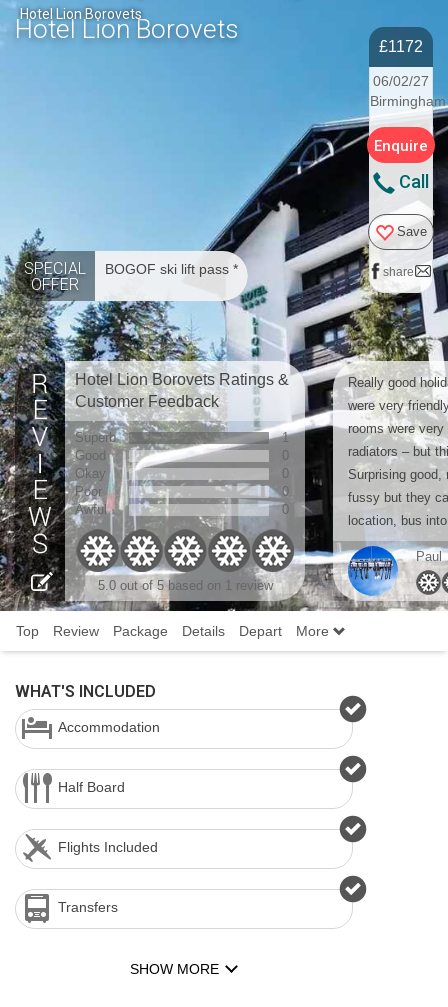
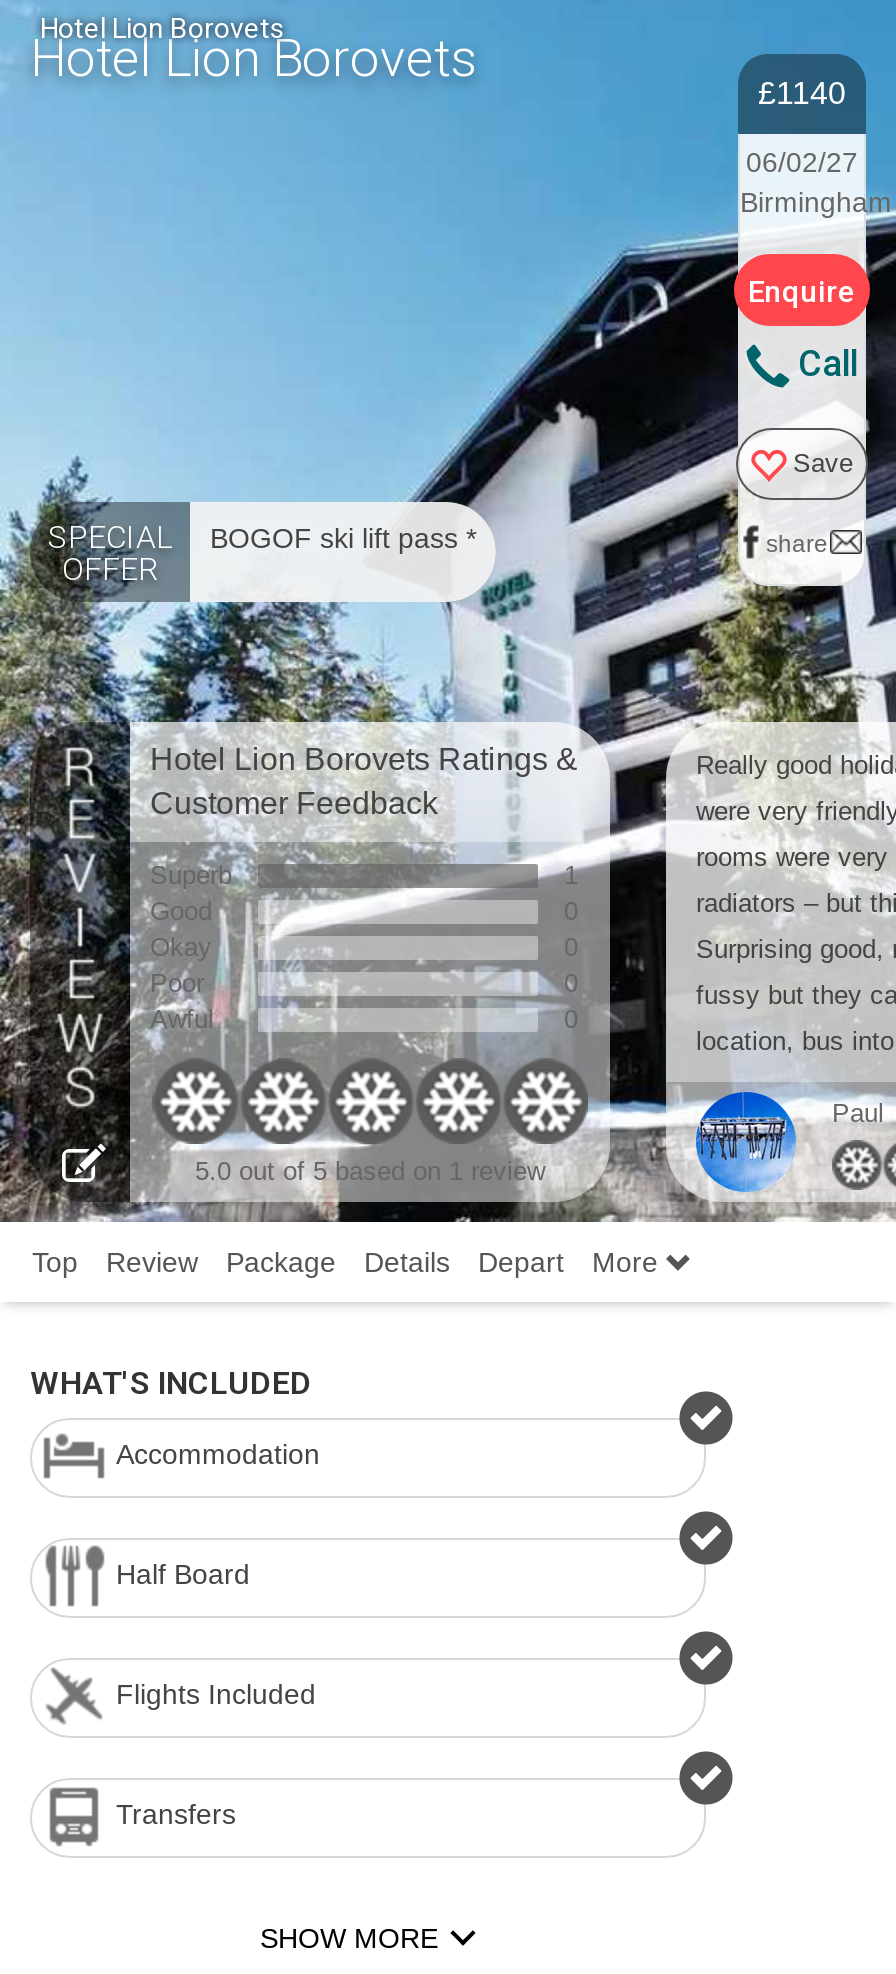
[379,38,423,55] £1172 -> [758,76,846,110] £1140

